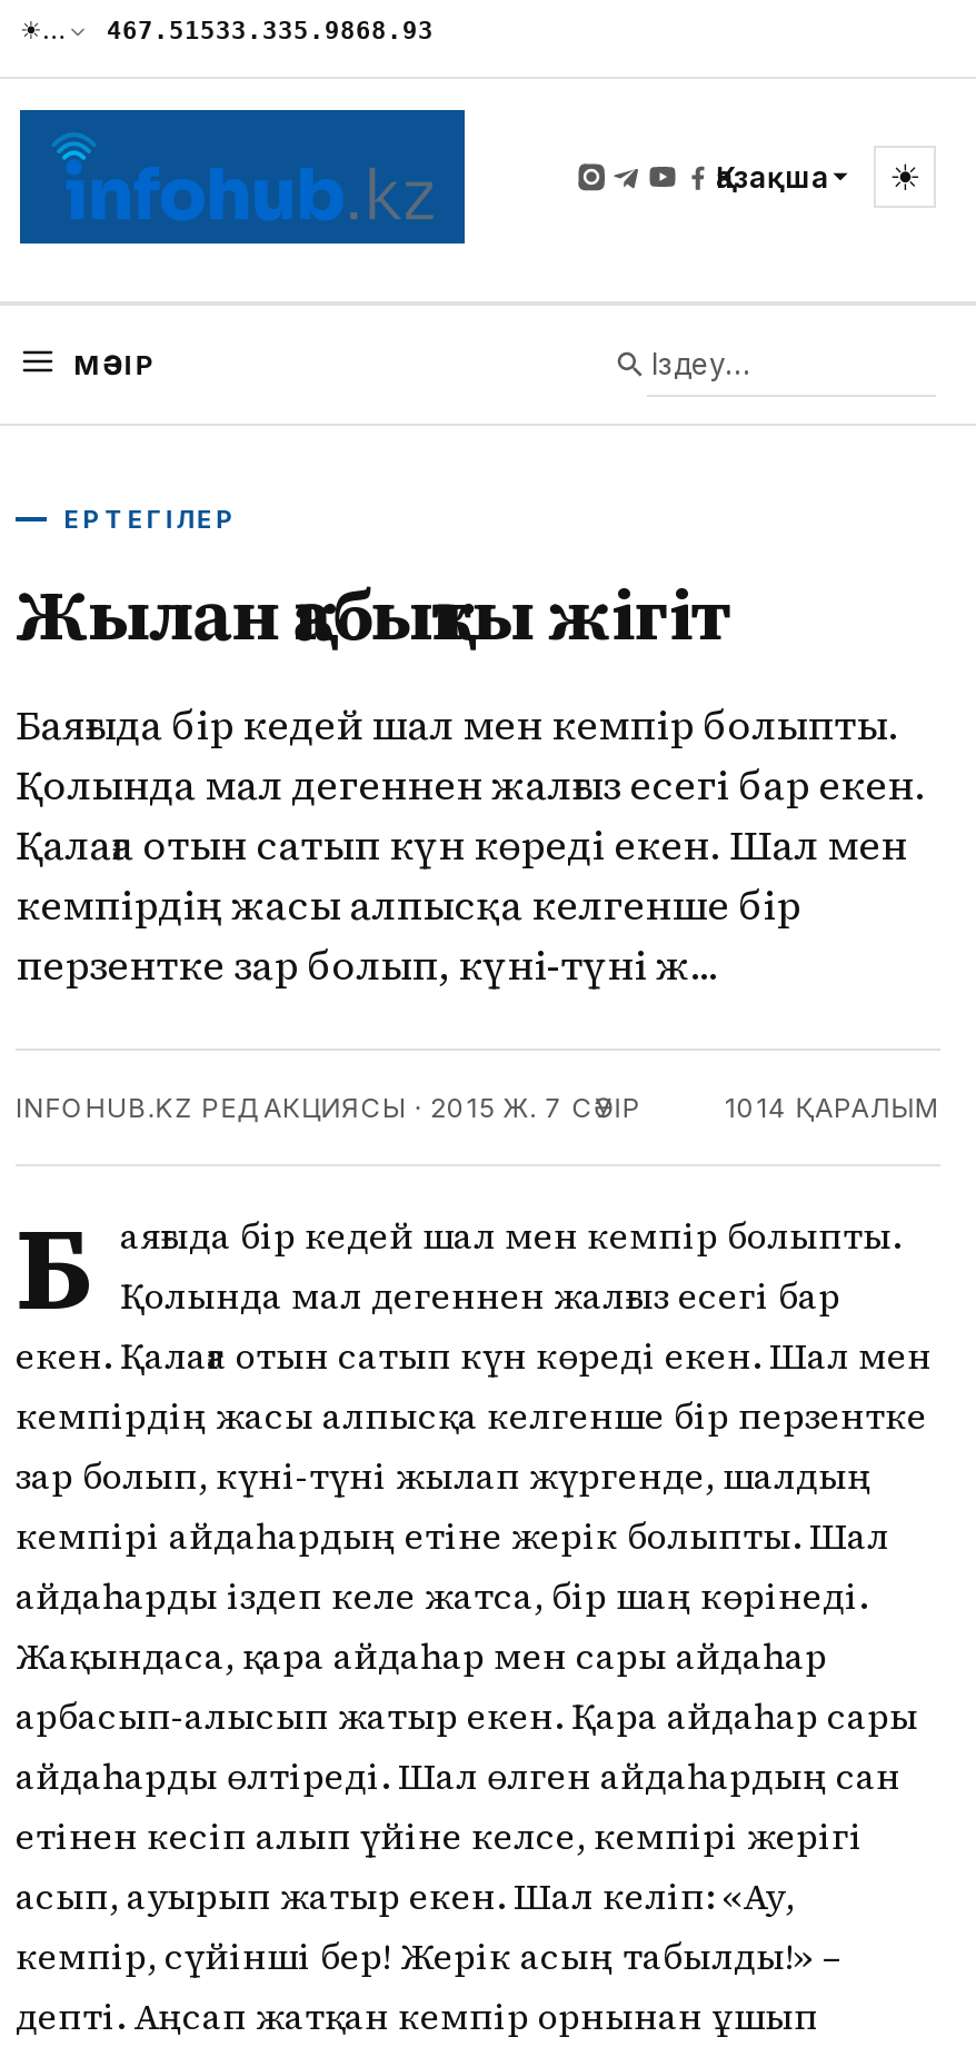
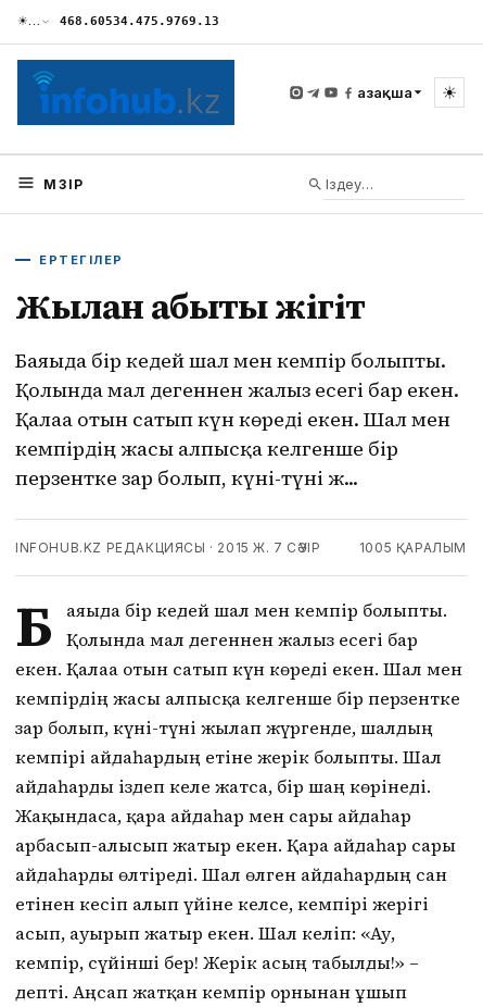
[107,17,434,46] 467.51533.335.9868.93 -> [60,14,219,28] 468.60534.475.9769.13
[724,1091,940,1124] 1014 ҚАРАЛЫМ -> [359,539,467,556] 1005 ҚАРАЛЫМ

